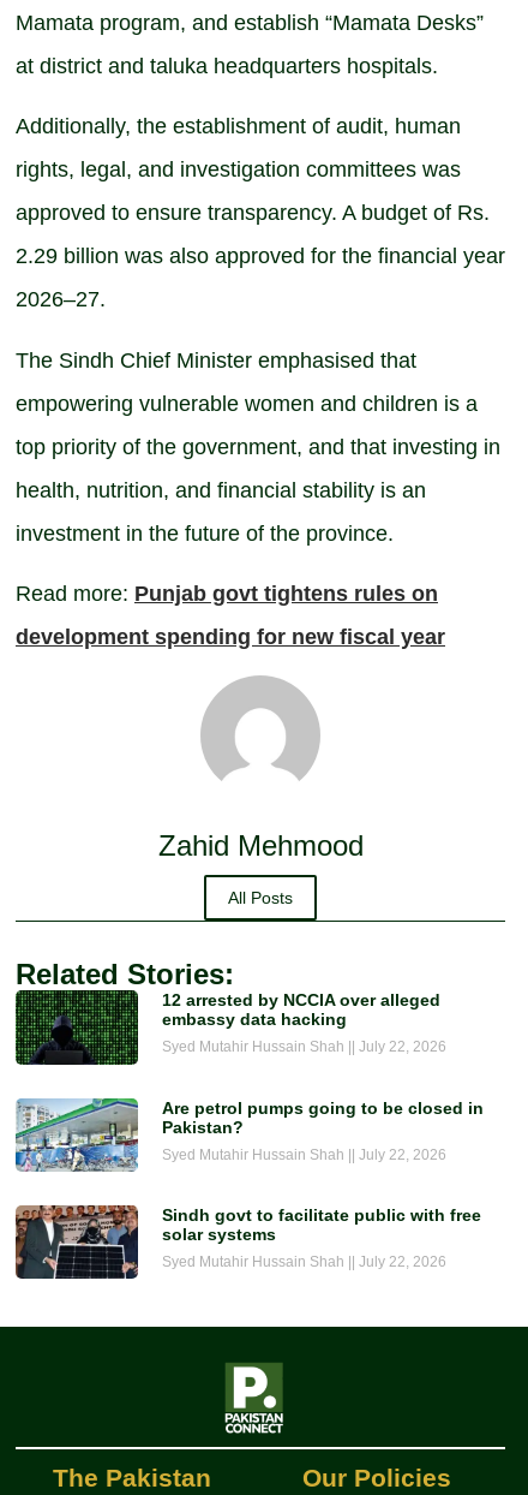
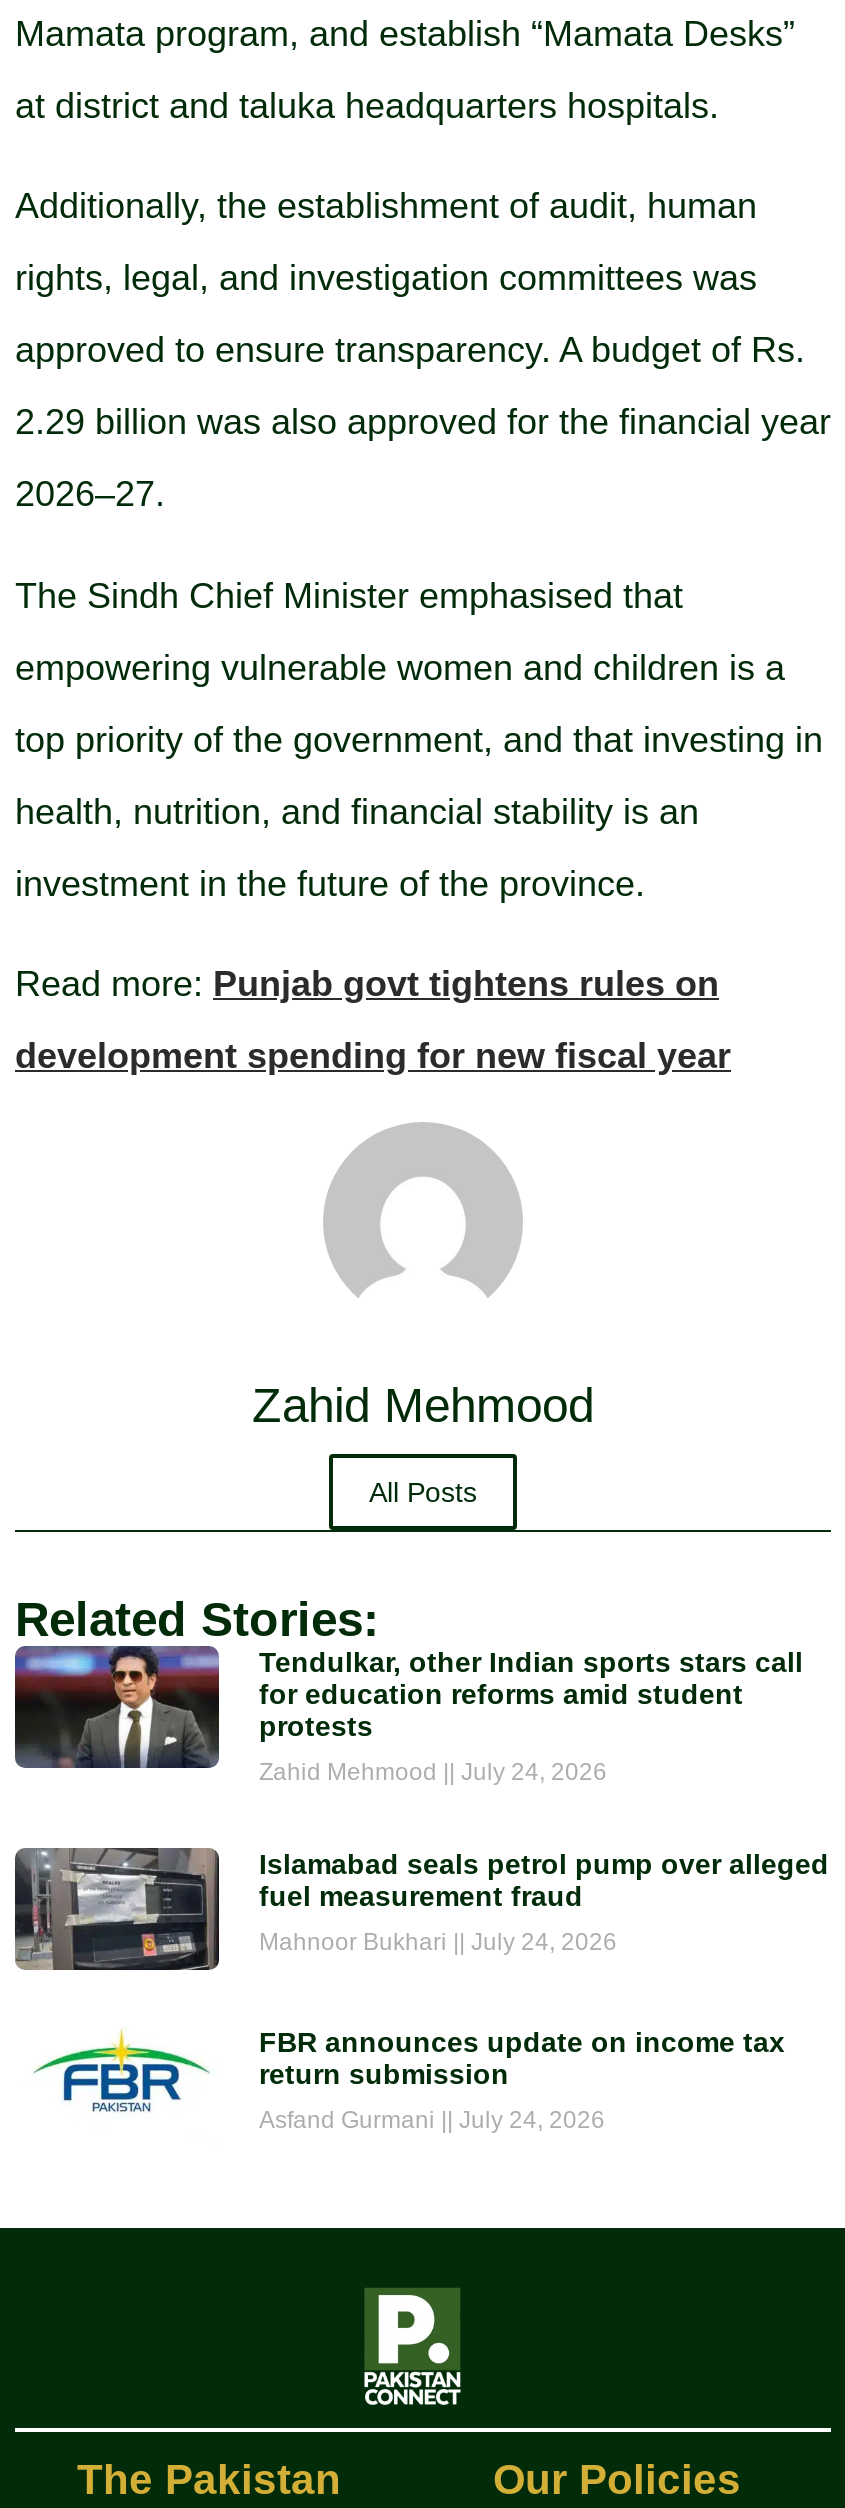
[16,991,440,1065] [image] | 12 arrested by NCCIA over alleged | embassy data hacking -> [13,1645,803,1768] [image] | Tendulkar, other Indian sports stars call | for education reforms amid student | protests
[162,1039,446,1056] Syed Mutahir Hussain Shah July 22, 2026 -> [259,1757,607,1785] Zahid Mehmood July 24, 2026
[14,1097,484,1172] [image] | Are petrol pumps going to be closed in | Pakistan? -> [13,1846,829,1972] [image] | Islamabad seals petrol pump over alleged | fuel measurement fraud
[162,1146,446,1163] Syed Mutahir Hussain Shah July 22, 2026 -> [259,1927,617,1955] Mahnoor Bukhari July 24, 2026
[14,1204,481,1280] [image] | Sindh govt to facilitate public with free | solar systems -> [15,2025,785,2124] [image] | FBR announces update on income tax | return submission
[162,1253,446,1270] Syed Mutahir Hussain Shah July 22, 2026 -> [259,2105,605,2133] Asfand Gurmani July 24, 2026

